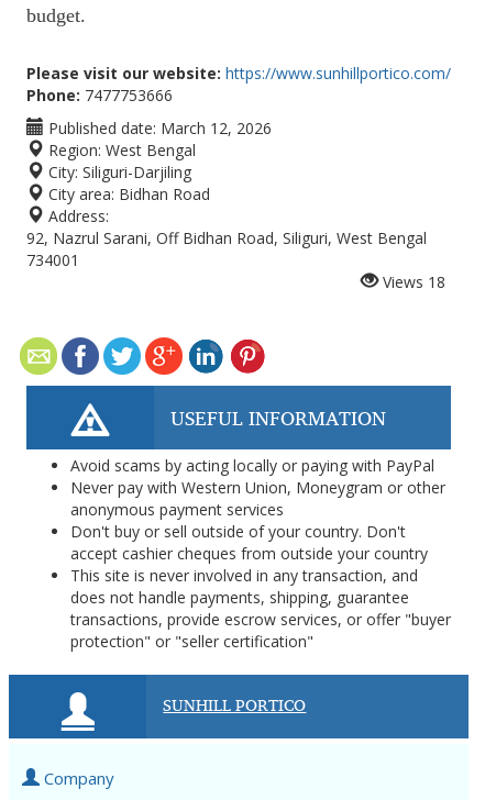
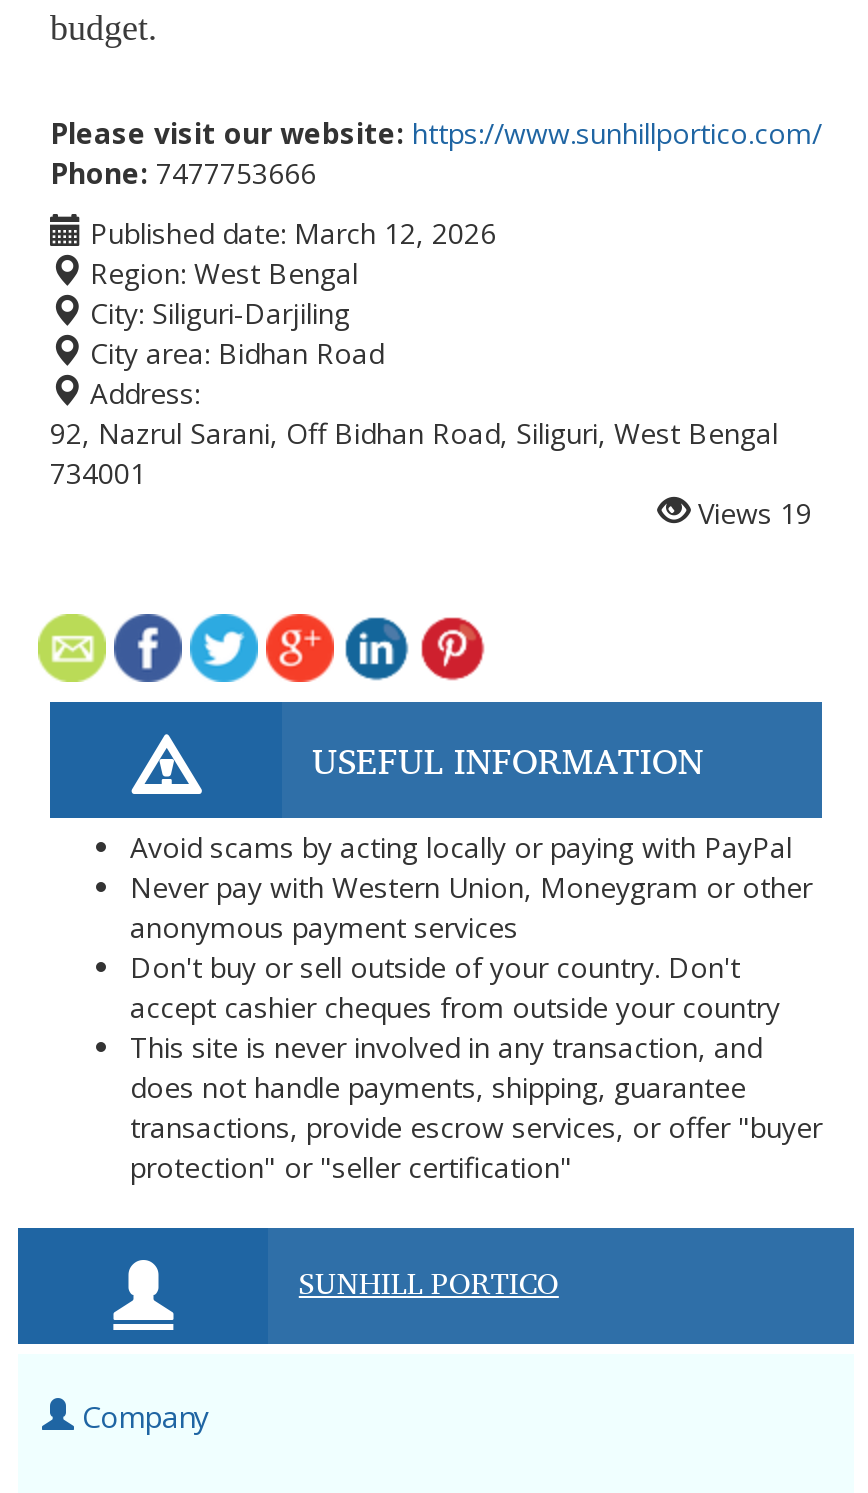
[378,271,445,292] Views 18 -> [690,494,812,532] Views 19

